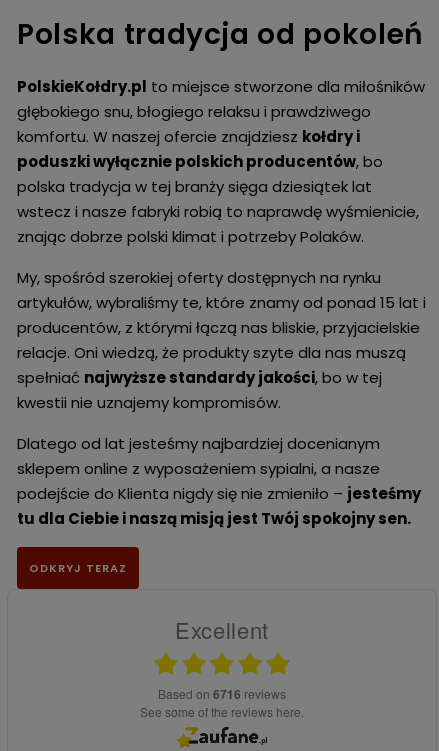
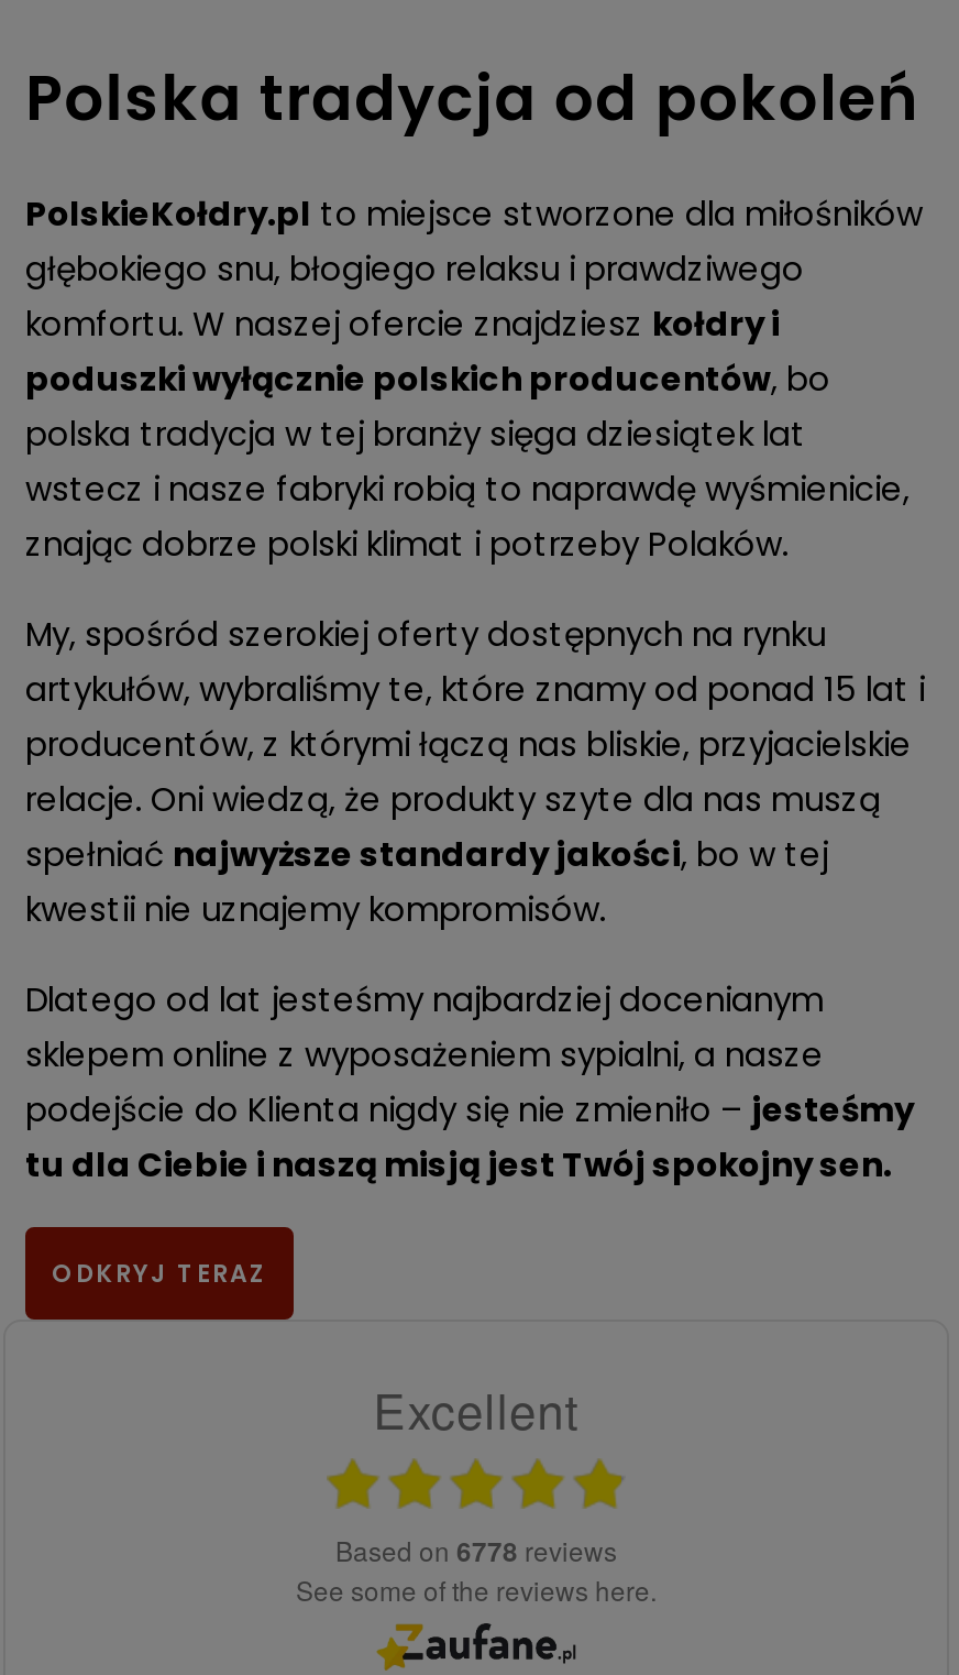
[166,685,286,703] based on 6716 reviews -> [353,1531,617,1570] based on 6778 reviews

